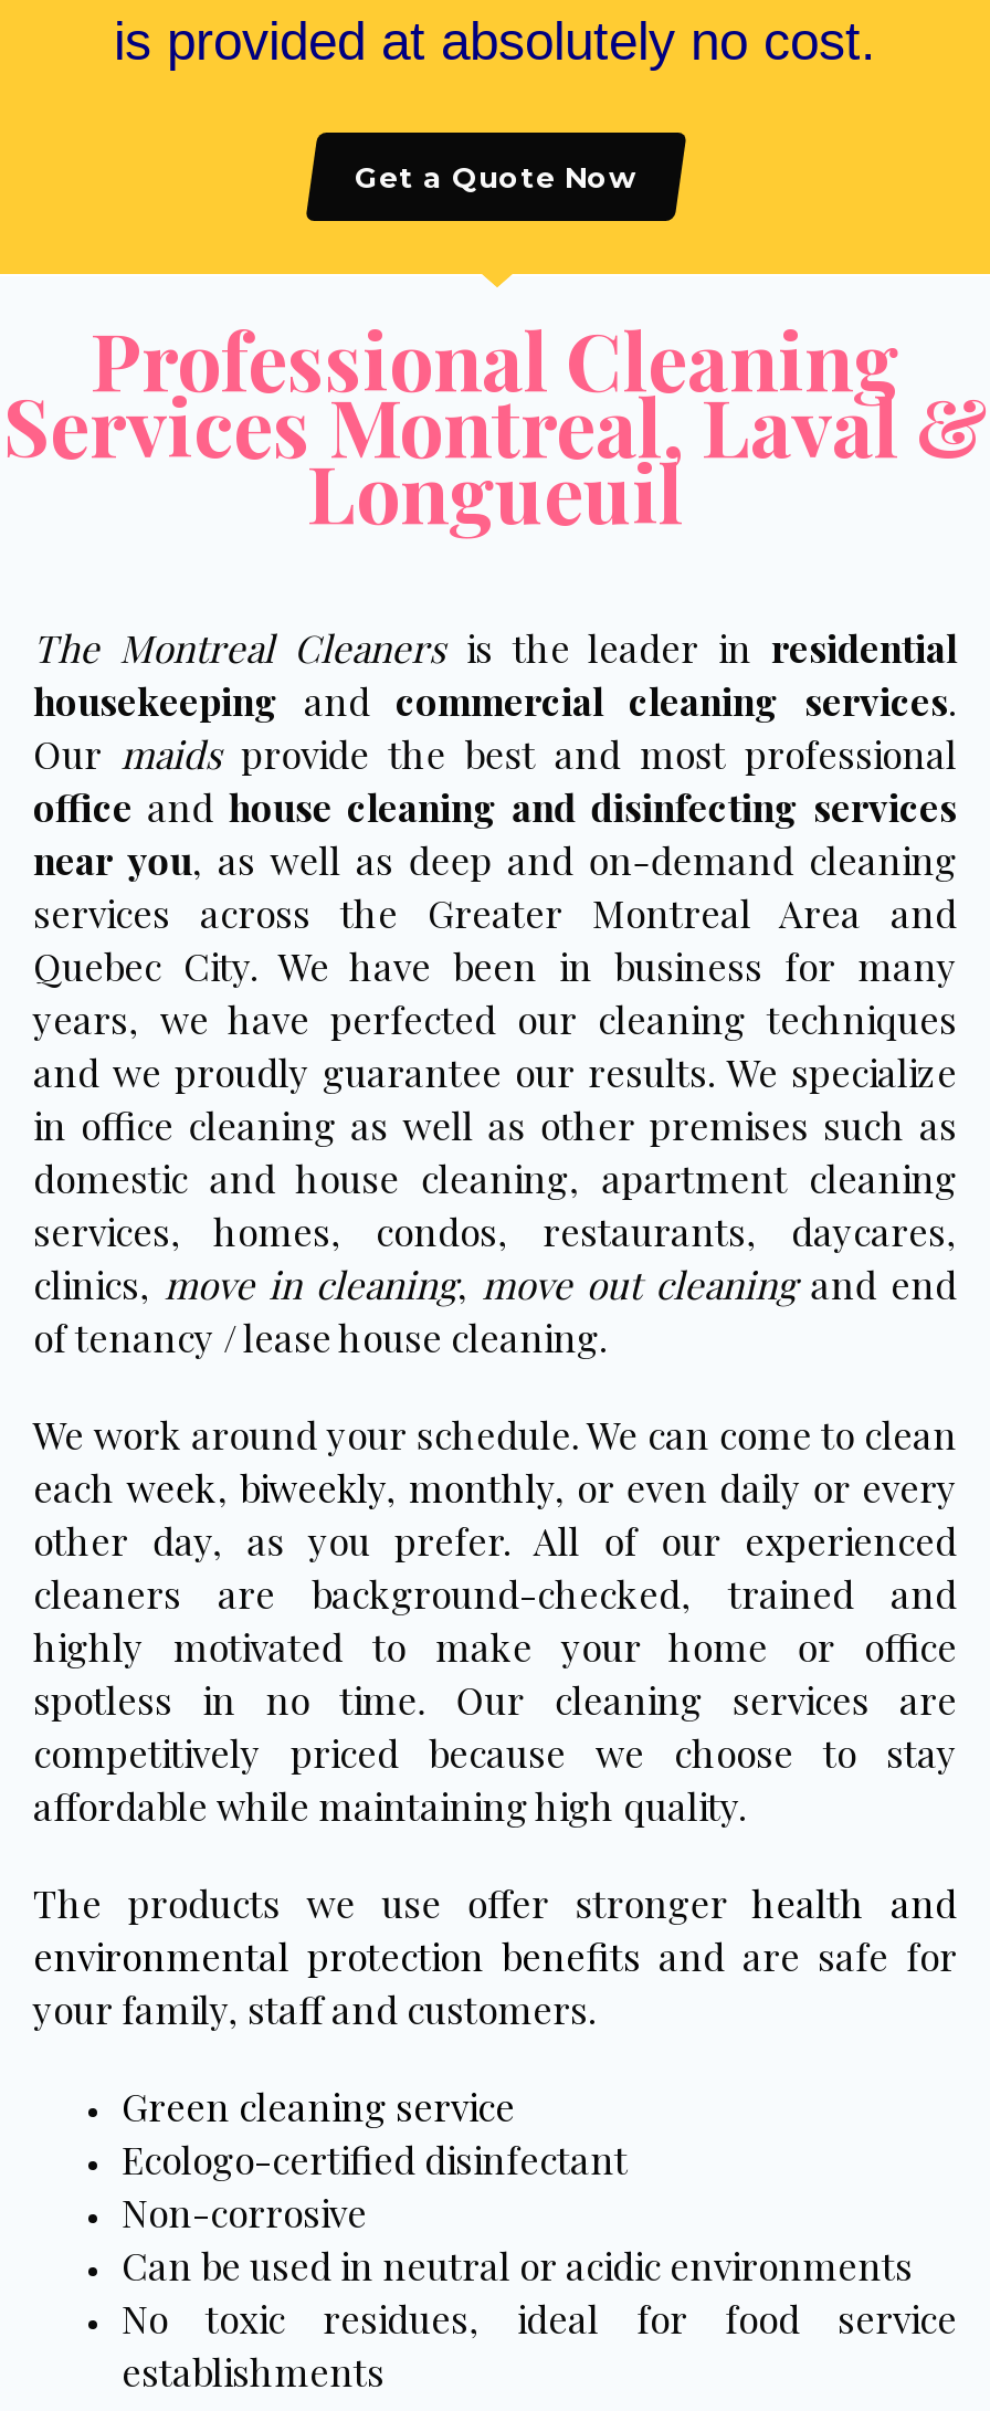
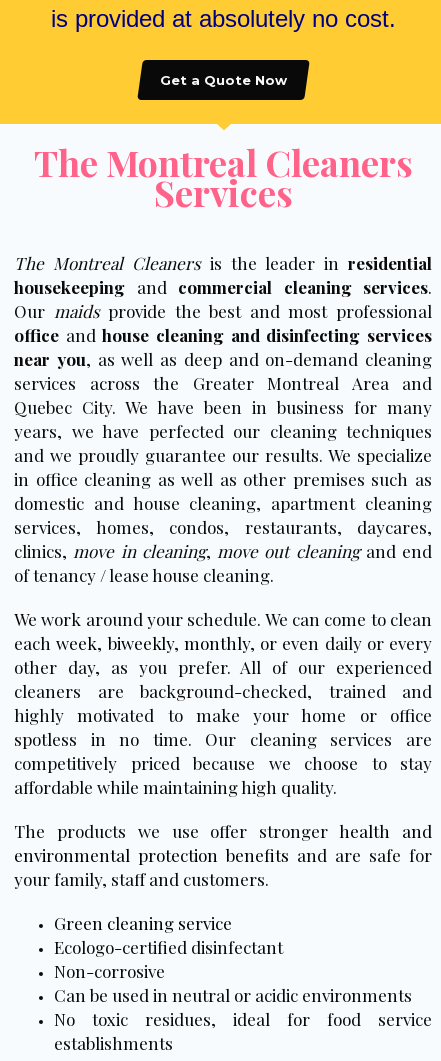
[3,304,987,543] Professional Cleaning | Services Montreal, Laval & | Longueuil -> [33,138,412,216] The Montreal Cleaners | Services

